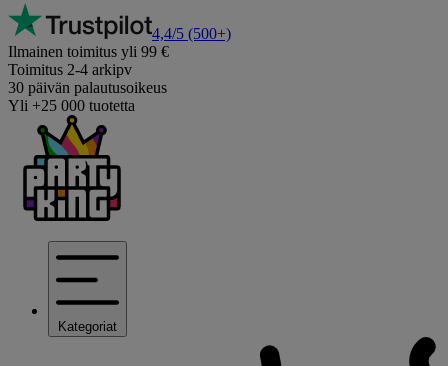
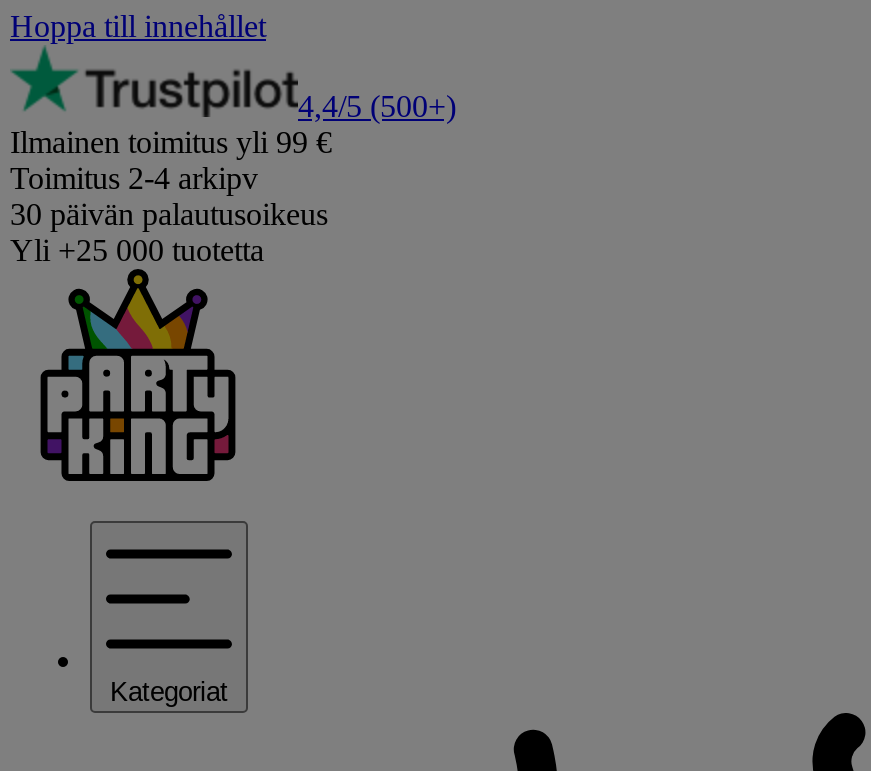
none -> [10,9,266,43] Hoppa till innehållet

